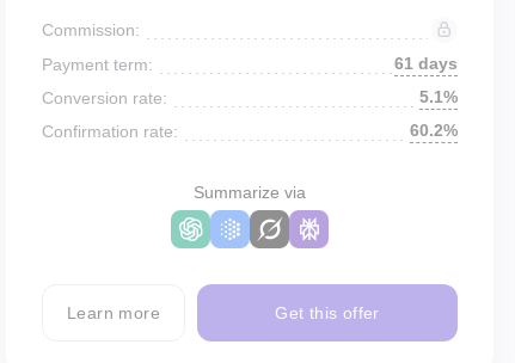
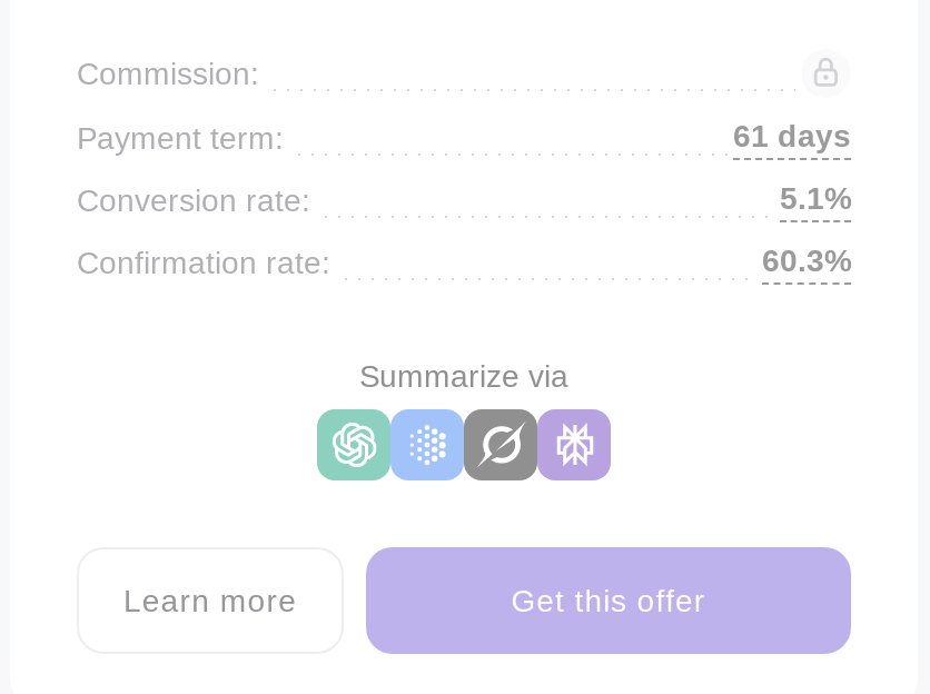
[410,121,458,140] 60.2% -> [762,242,851,278] 60.3%

